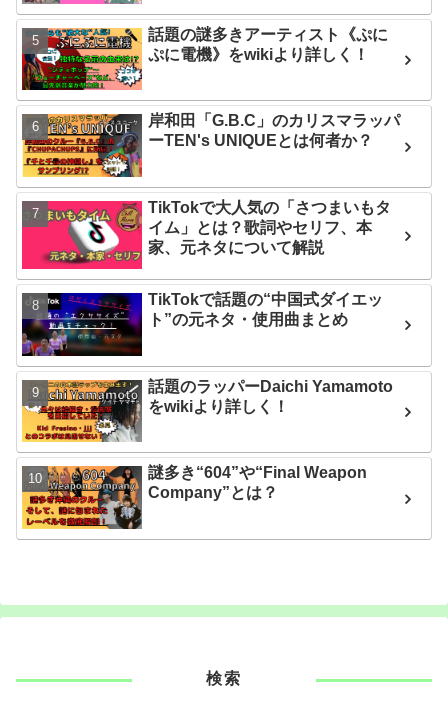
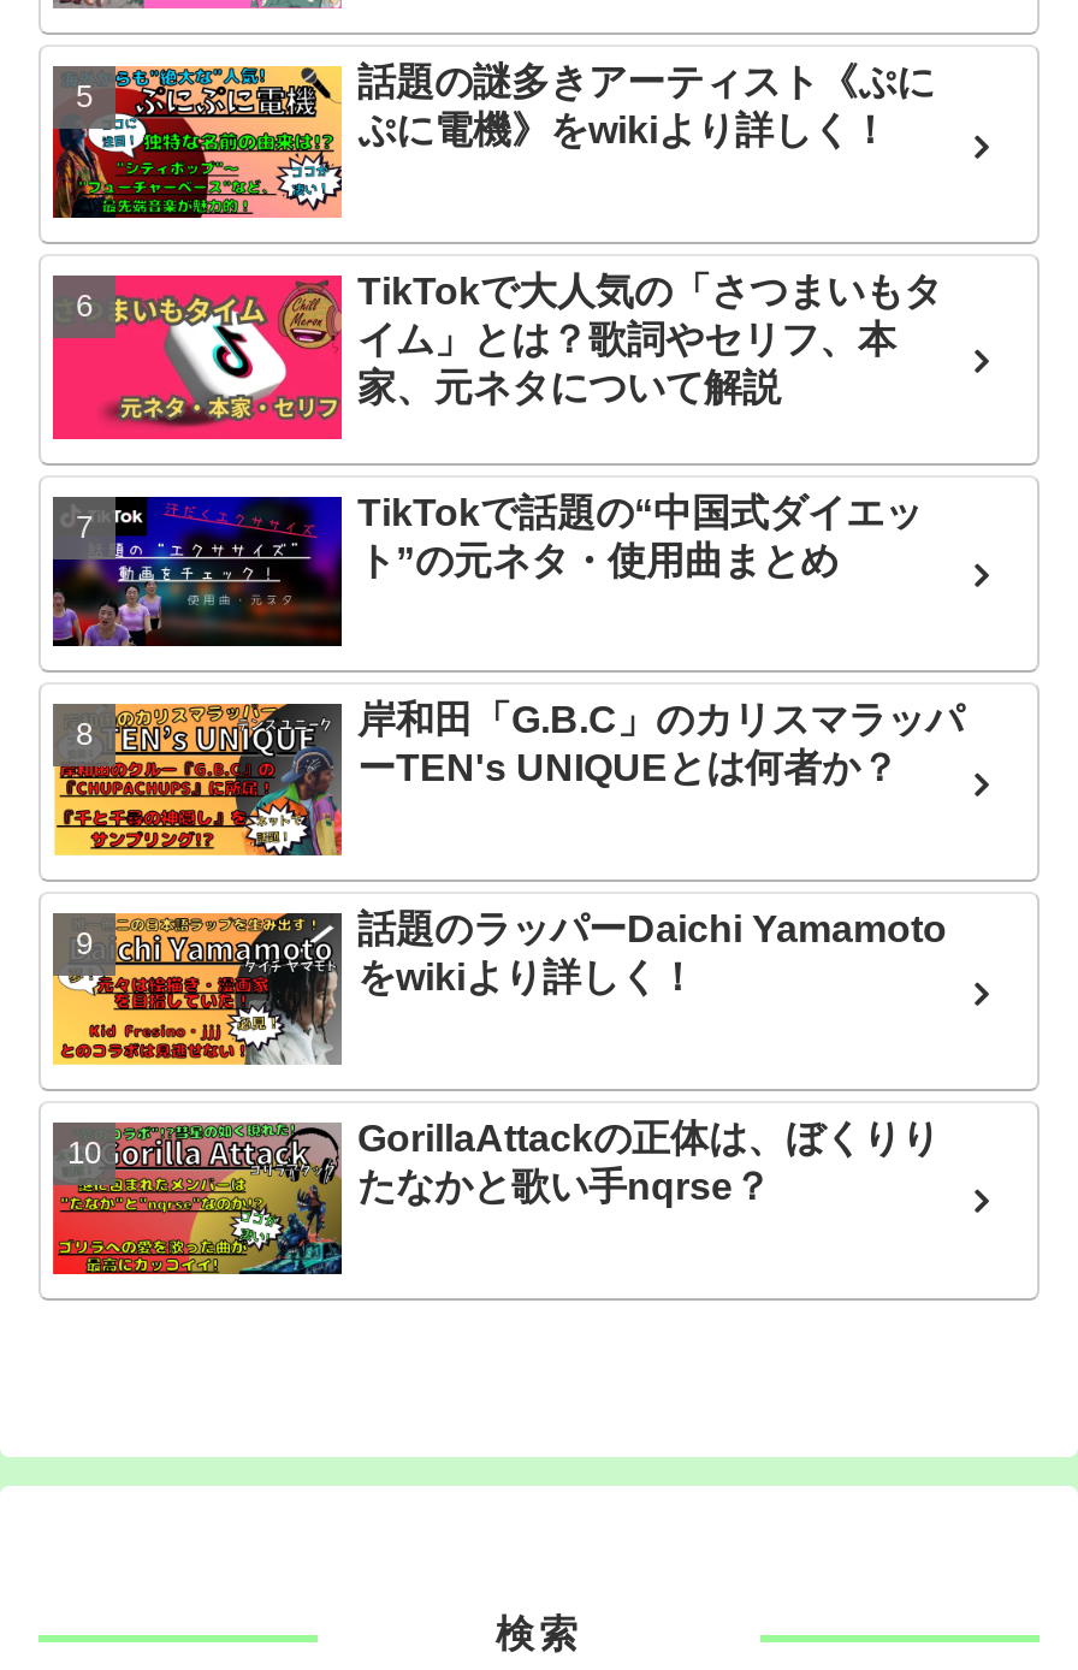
moved [22,112,400,178] -> [55,700,964,857]: [image] | 岸和田「G.B.C」のカリスマラッパ | ーTEN's UNIQUEとは何者か？
moved [24,199,391,328] -> [58,271,942,580]: [image] | TikTokで大人気の「さつまいもタ | イム」とは？歌詞やセリフ、本 | 家、元ネタについて解説 | TikTokで話題の“中国式ダイエッ | ト”の元ネタ・使用曲まとめ
[21,464,367,530] [image] | 謎多き“604”や“Final Weapon | Company”とは？ -> [51,1118,940,1278] [image] | GorillaAttackの正体は、ぼくりり | たなかと歌い手nqrse？

